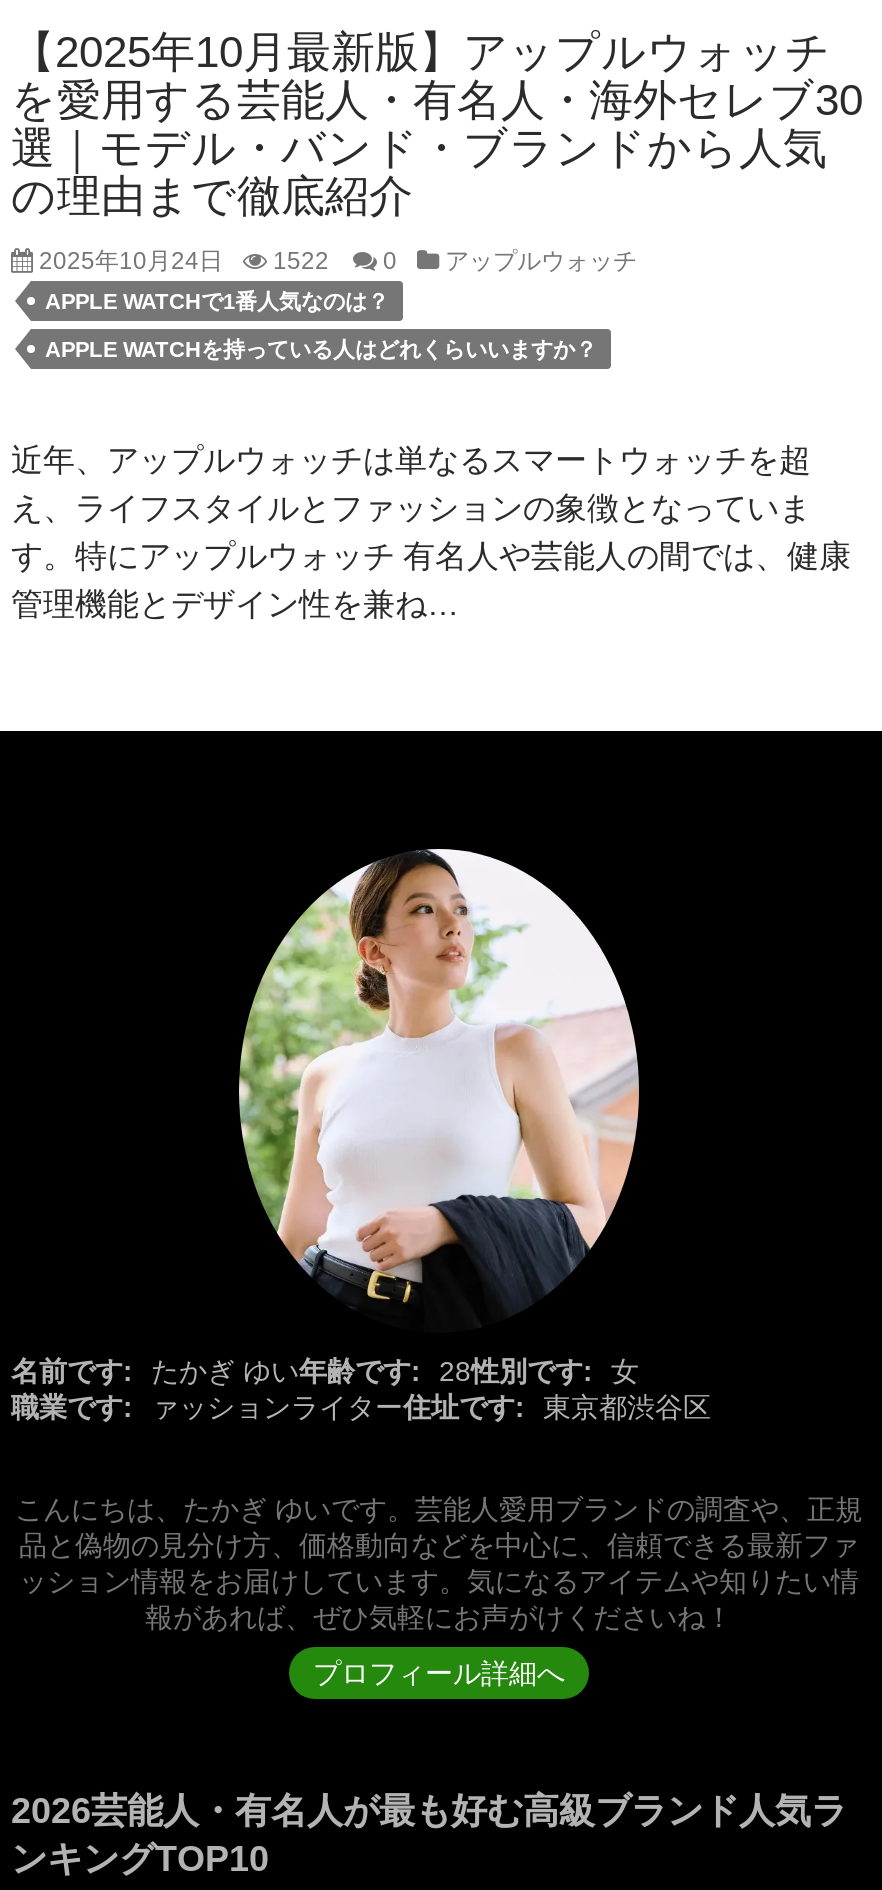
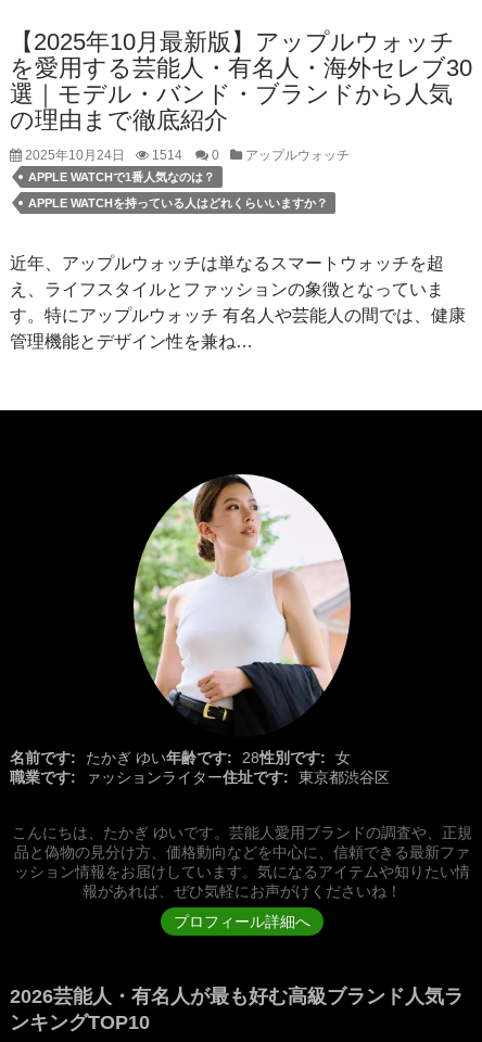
[33,247,637,275] 2025年10月24日 1522 0 アップルウォッチ -> [22,148,350,163] 2025年10月24日 1514 0 アップルウォッチ

